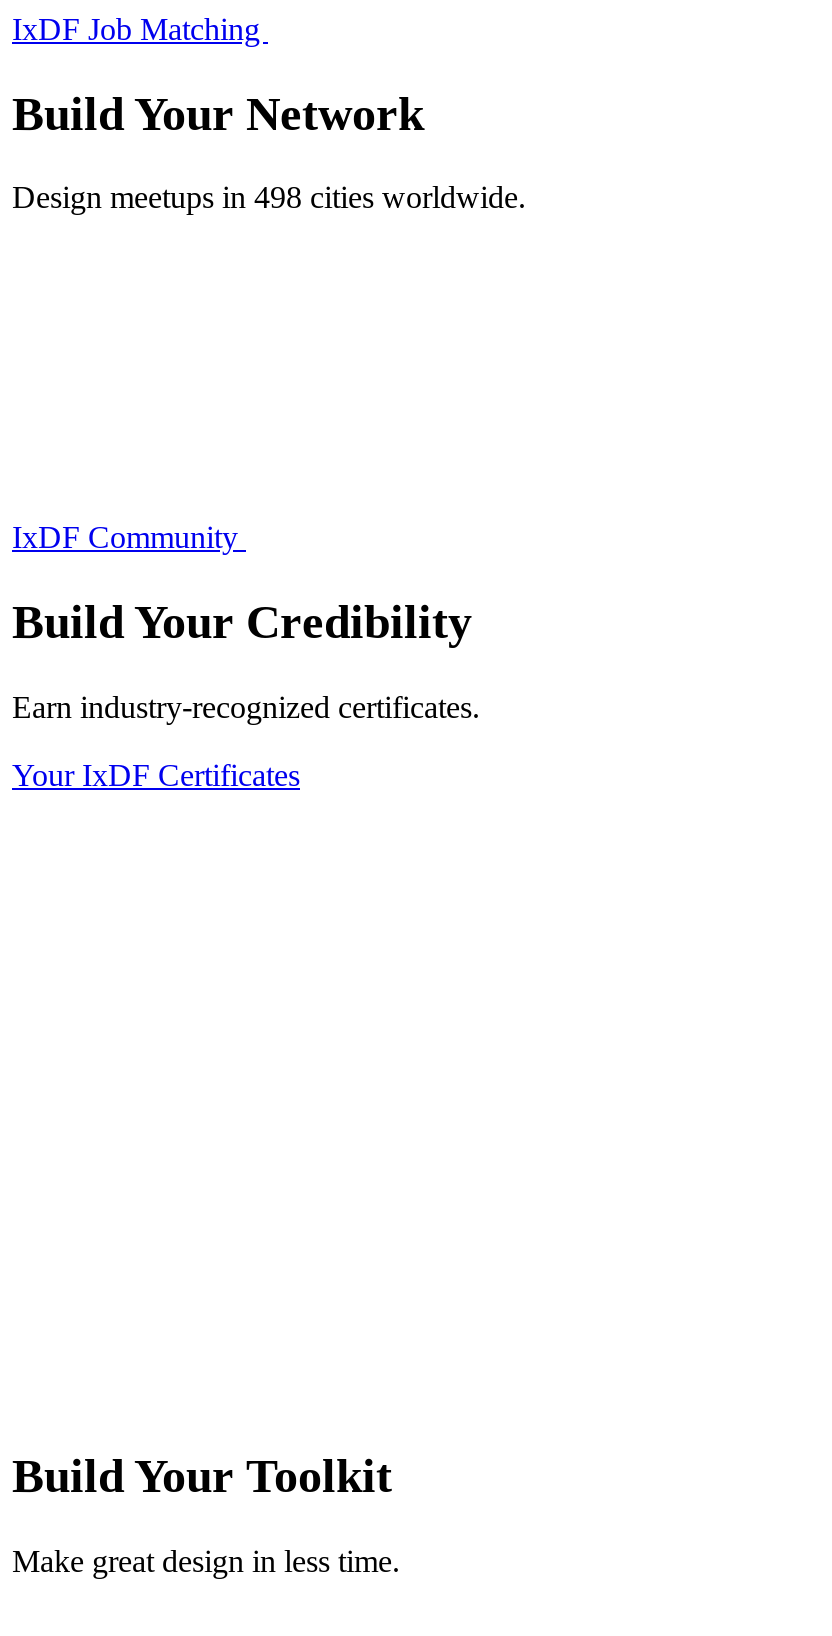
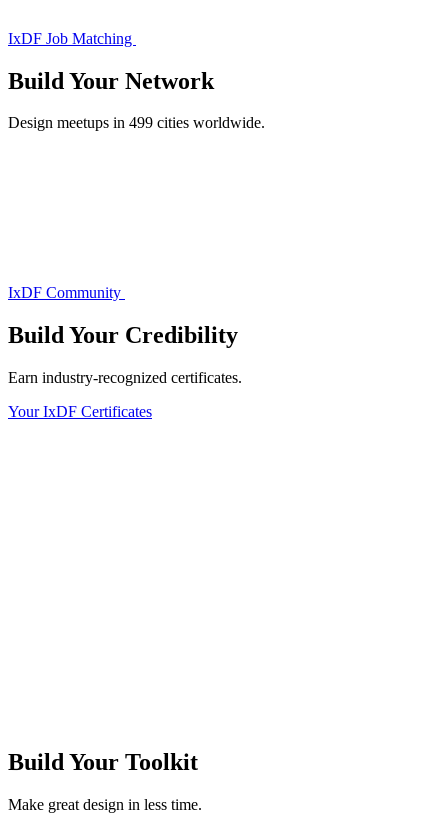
[12,181,526,215] Design meetups in 498 cities worldwide. -> [8,114,265,131] Design meetups in 499 cities worldwide.

